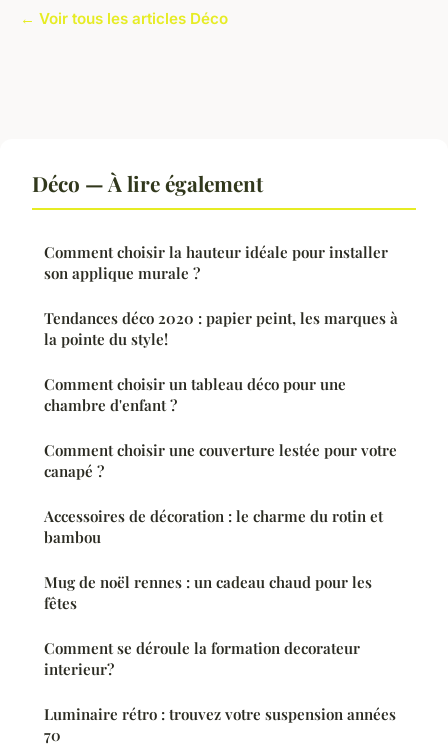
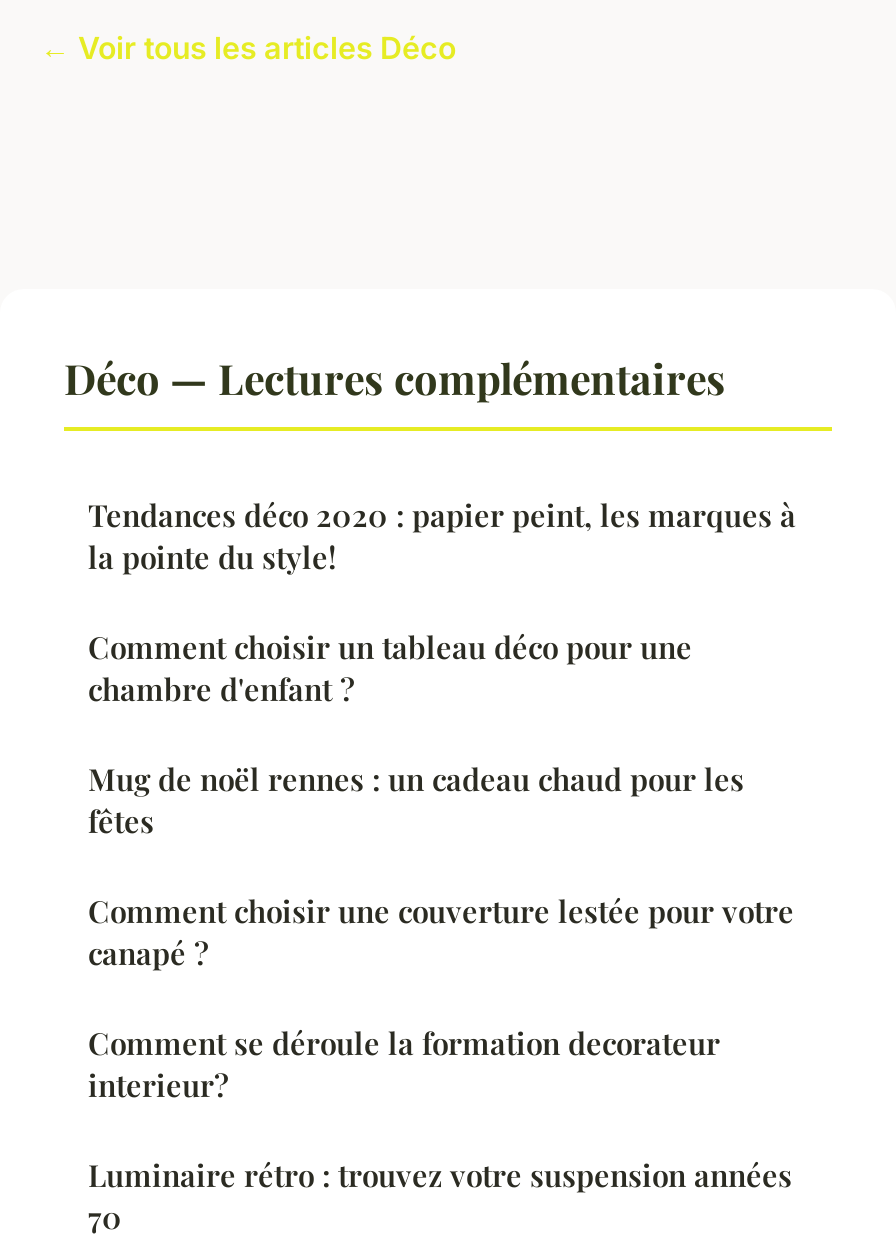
[32,168,388,282] Déco — À lire également | Comment choisir la hauteur idéale pour installer | son applique murale ? -> [64,348,726,404] Déco — Lectures complémentaires
[44,505,383,546] Accessoires de décoration : le charme du rotin et | bambou -> none
moved [44,571,372,612] -> [88,758,744,840]: Mug de noël rennes : un cadeau chaud pour les | fêtes

